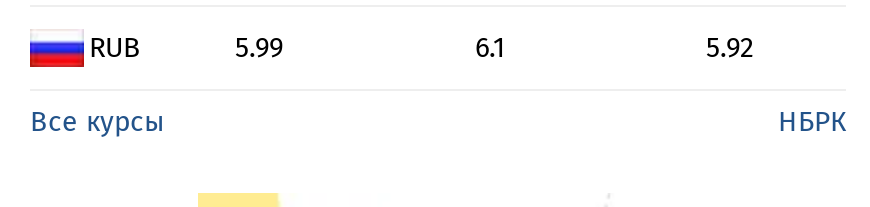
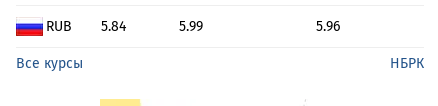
[475,31,754,65] 6.1 | 5.92 -> [316,18,340,35] 5.96
none -> [100,18,125,35] 5.84

